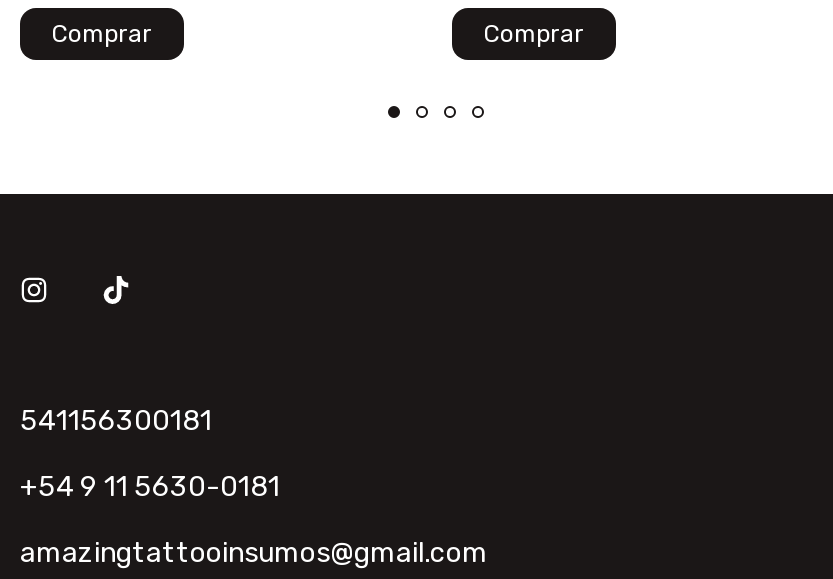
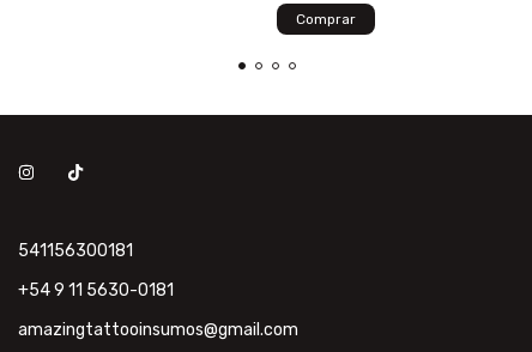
[52,20,152,48] Comprar -> none

